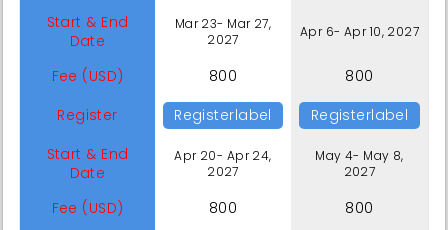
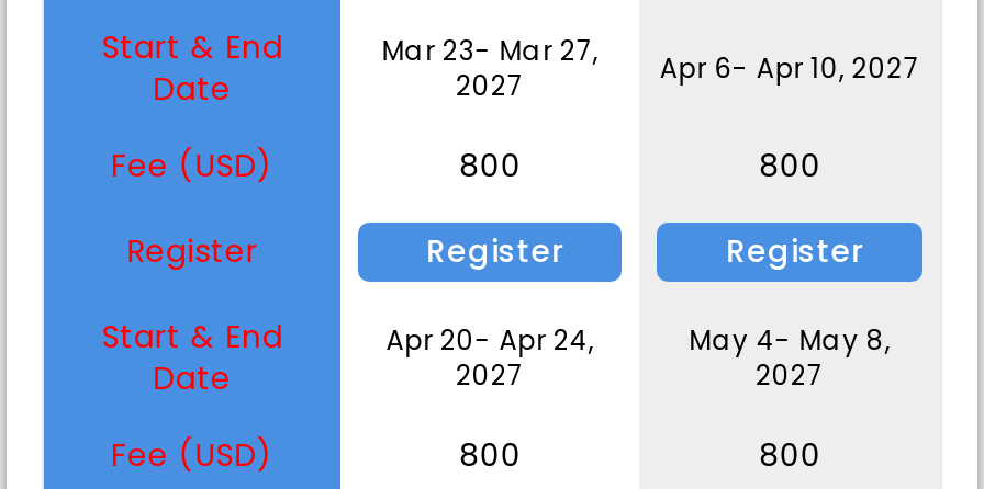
[174,105,408,125] Registerlabel | Registerlabel -> none

